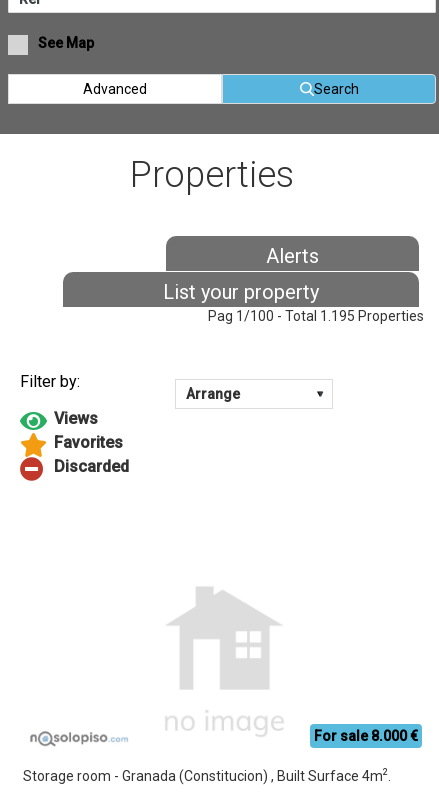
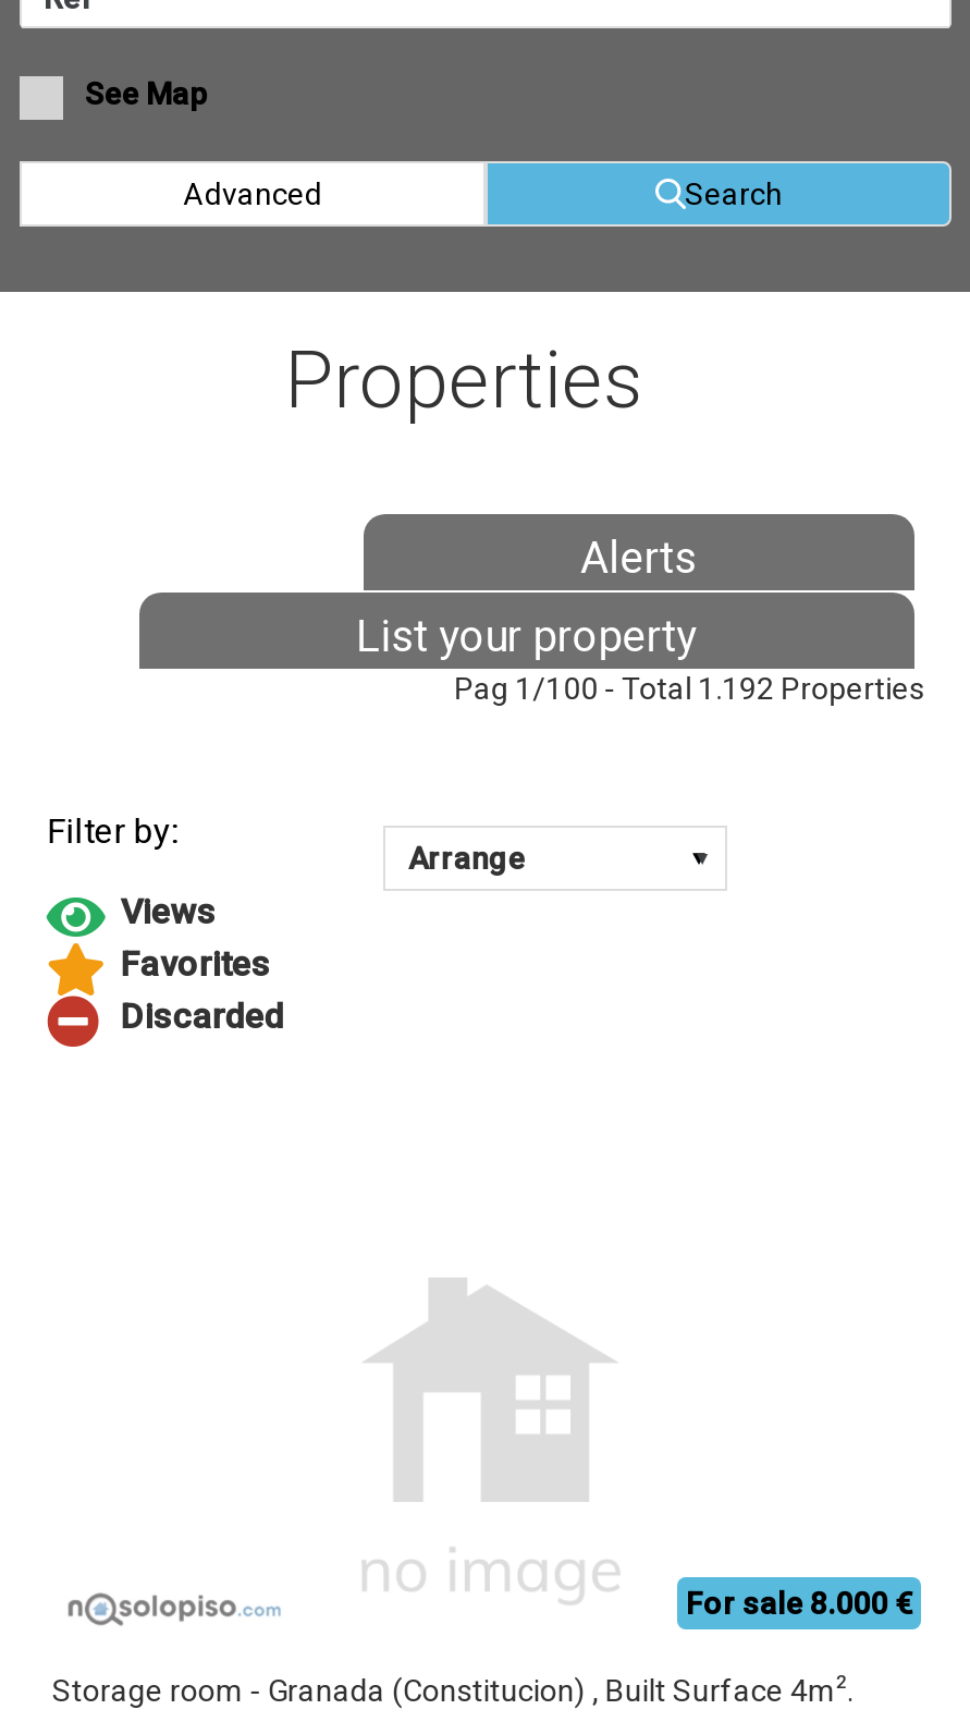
[208,308,424,324] Pag 1/100 - Total 1.195 Properties -> [454,671,924,706] Pag 1/100 - Total 1.192 Properties

